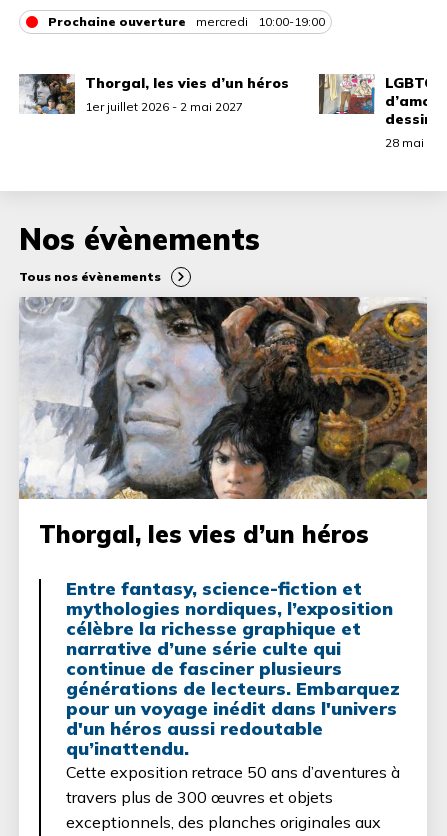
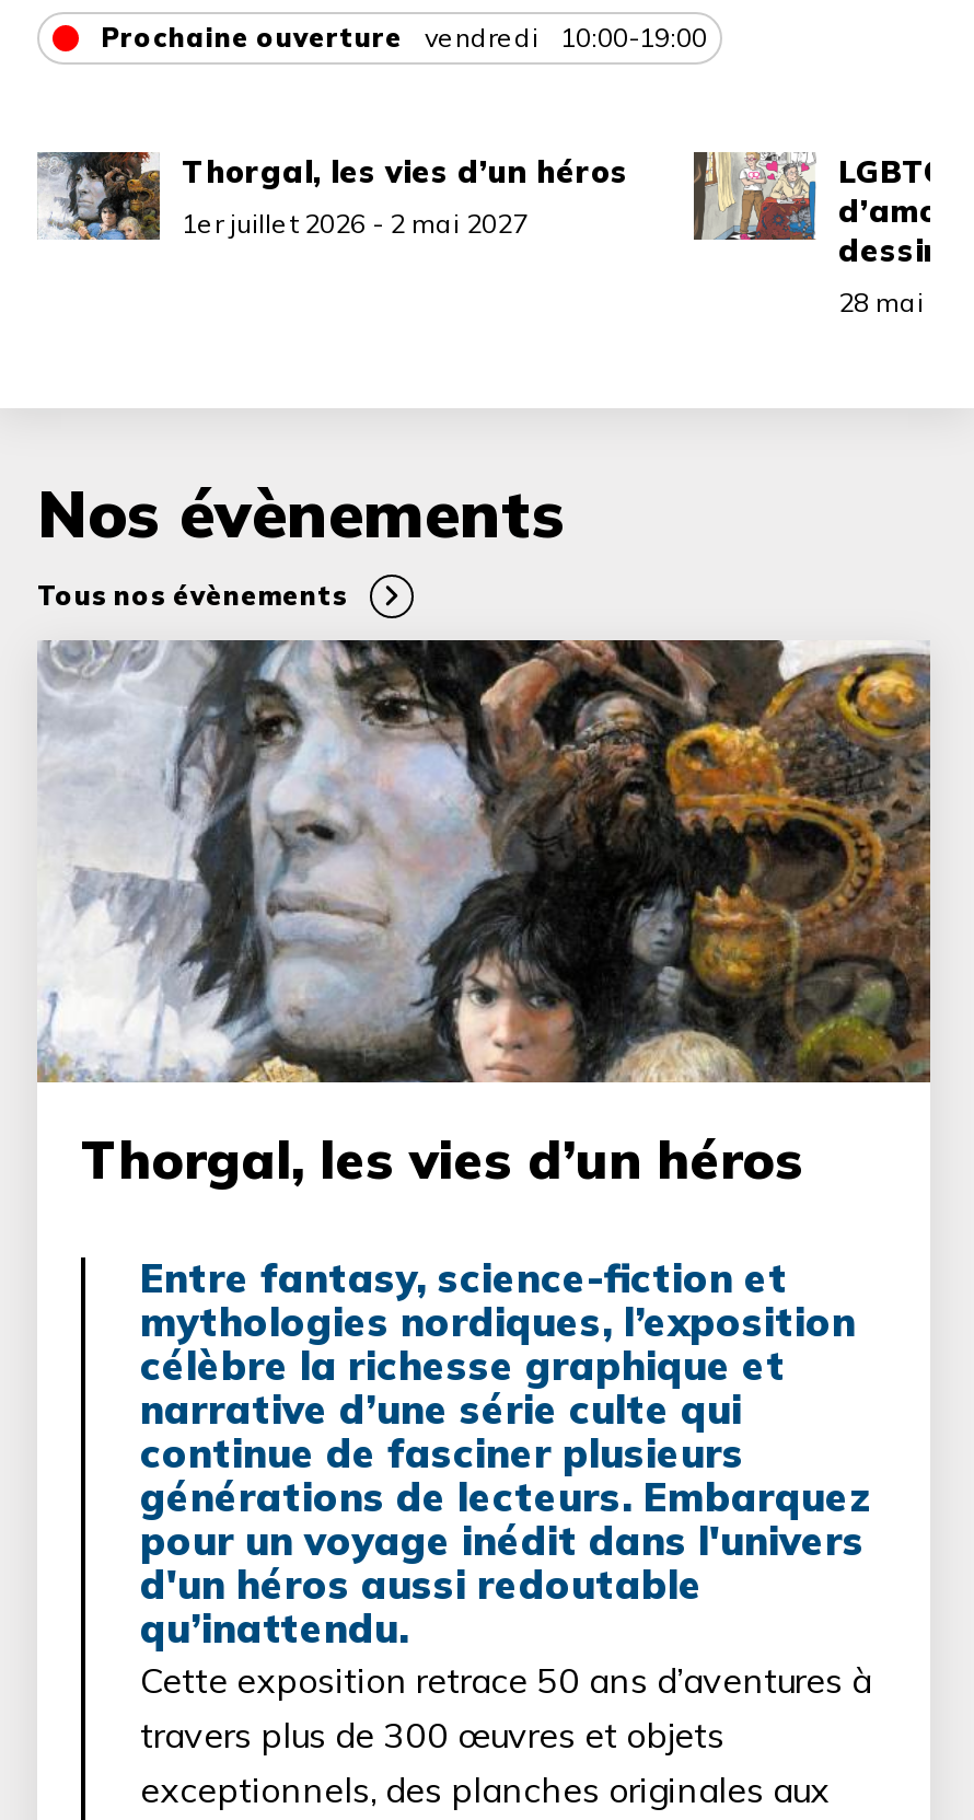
[196,14,248,29] mercredi -> [425,21,538,54] vendredi

